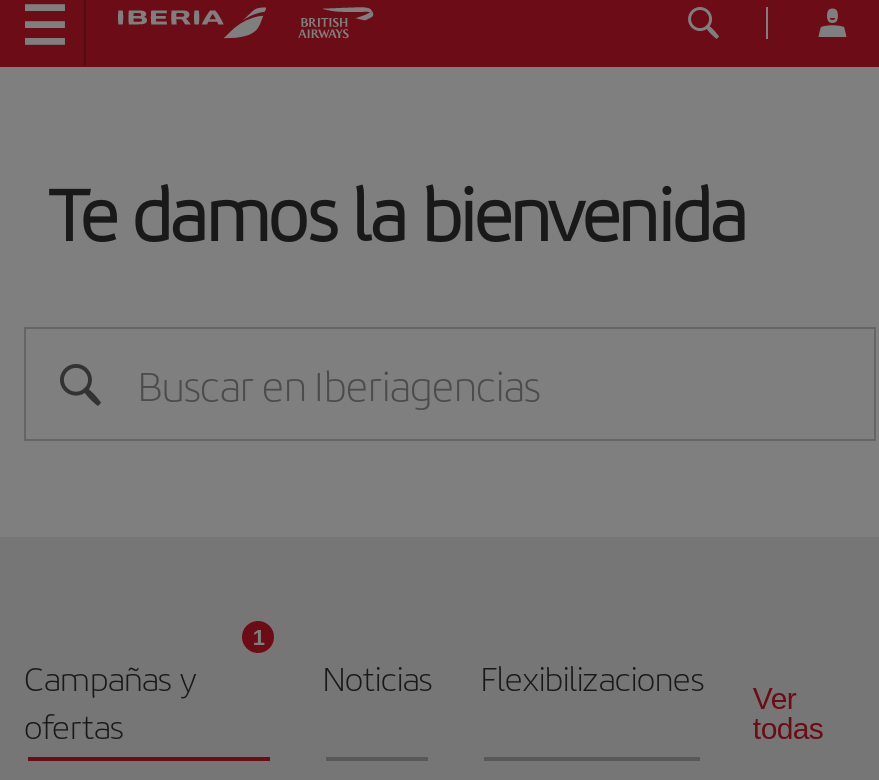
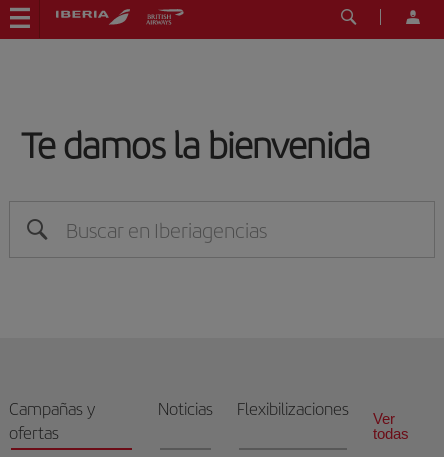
[253,624,265,648] 1 -> none

